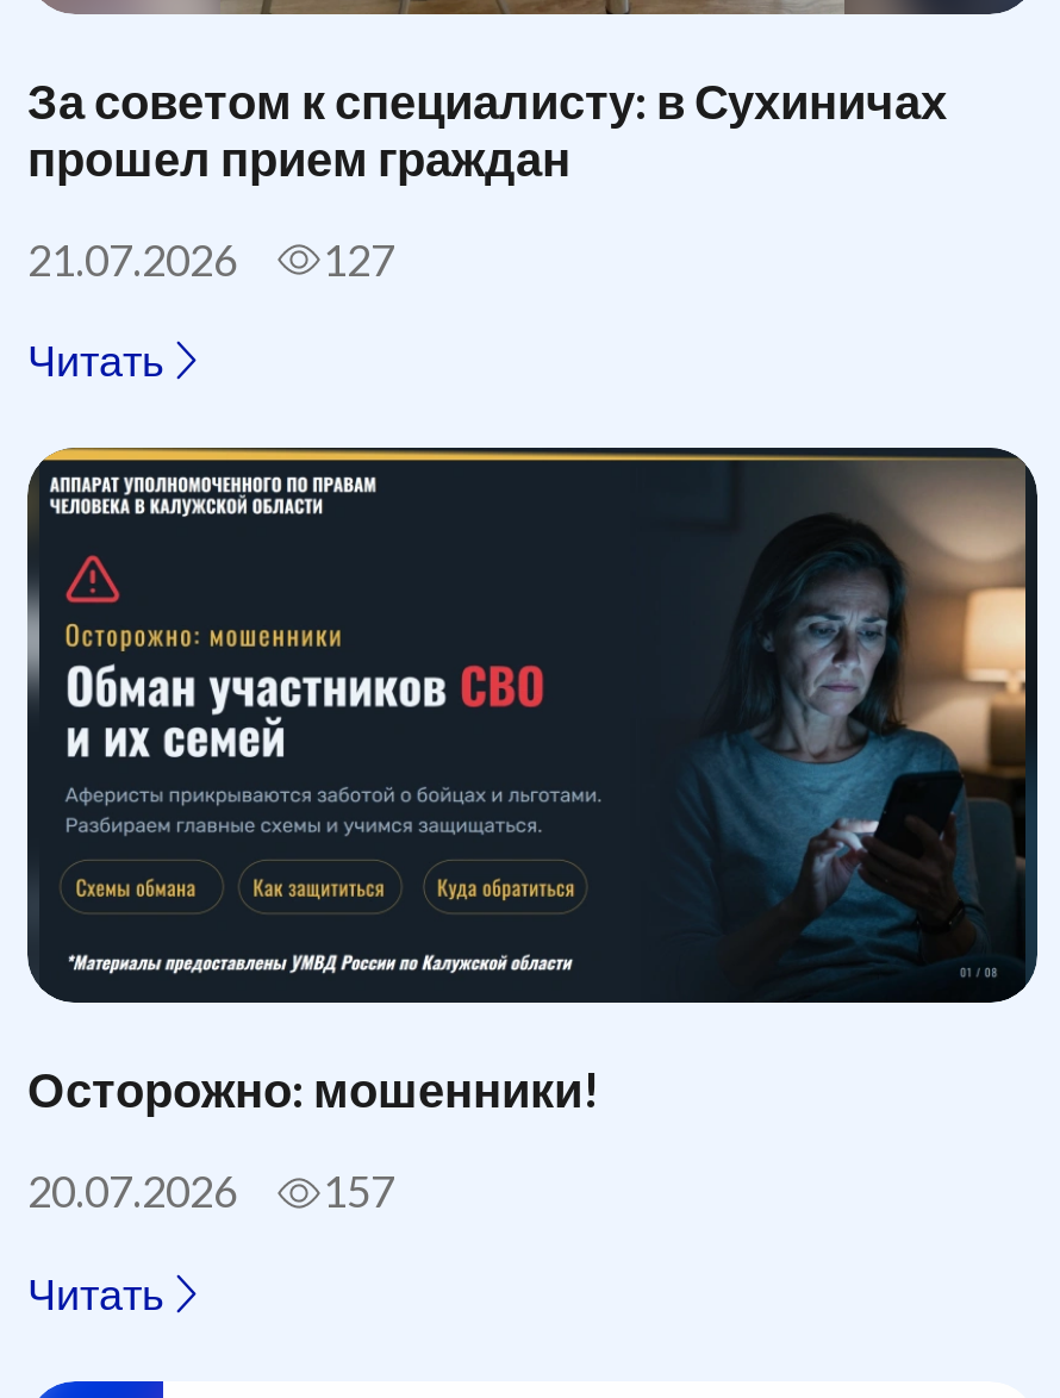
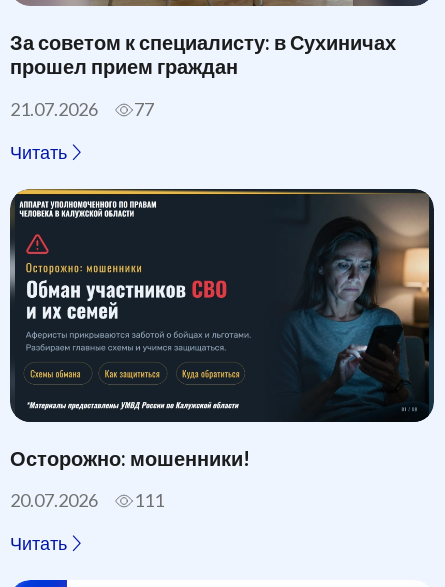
[27,233,394,286] 21.07.2026 127 -> [10,98,154,120] 21.07.2026 77
[27,1166,394,1218] 20.07.2026 157 -> [10,489,164,511] 20.07.2026 111

